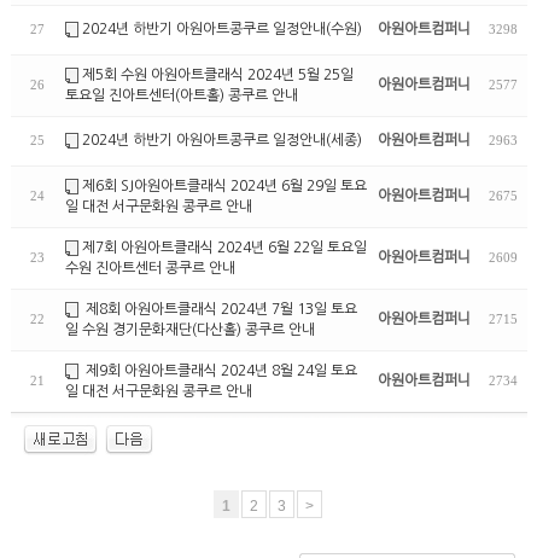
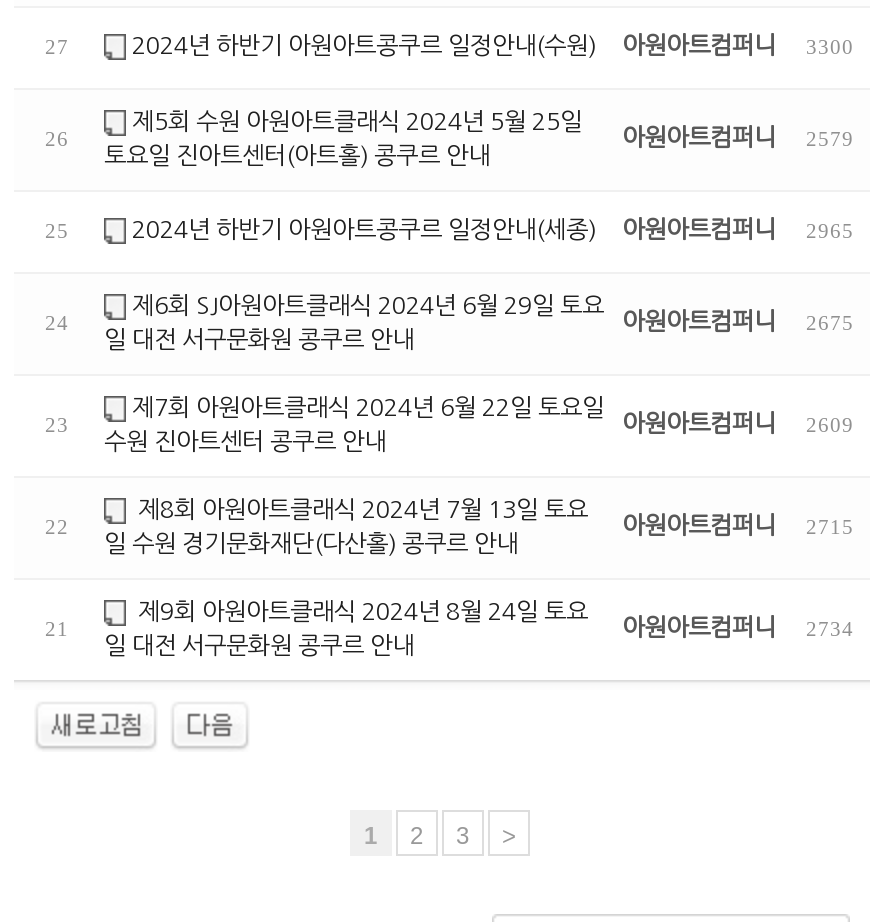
[82,22,518,36] 2024년 하반기 아원아트콩쿠르 일정안내(수원) 아원아트컴퍼니 3298 -> [132,34,854,58] 2024년 하반기 아원아트콩쿠르 일정안내(수원) 아원아트컴퍼니 3300
[378,77,518,92] 아원아트컴퍼니 2577 -> [622,126,854,150] 아원아트컴퍼니 2579
[82,133,518,147] 2024년 하반기 아원아트콩쿠르 일정안내(세종) 아원아트컴퍼니 2963 -> [132,218,854,242] 2024년 하반기 아원아트콩쿠르 일정안내(세종) 아원아트컴퍼니 2965

